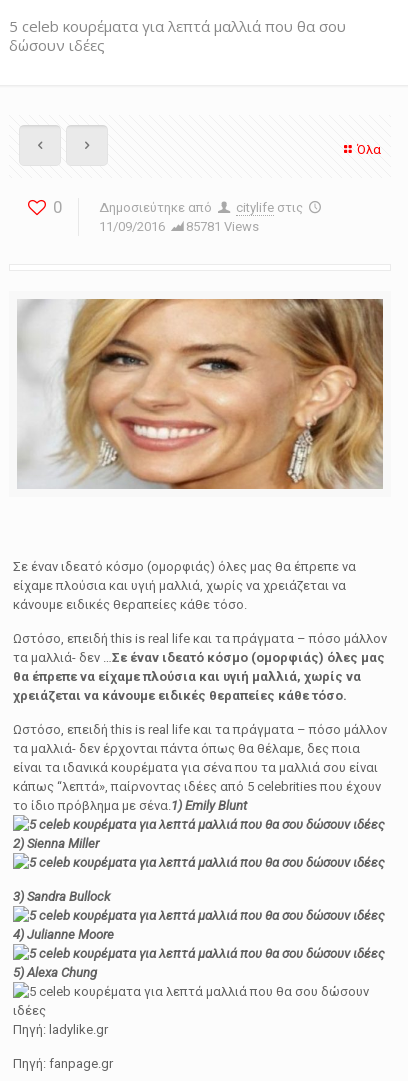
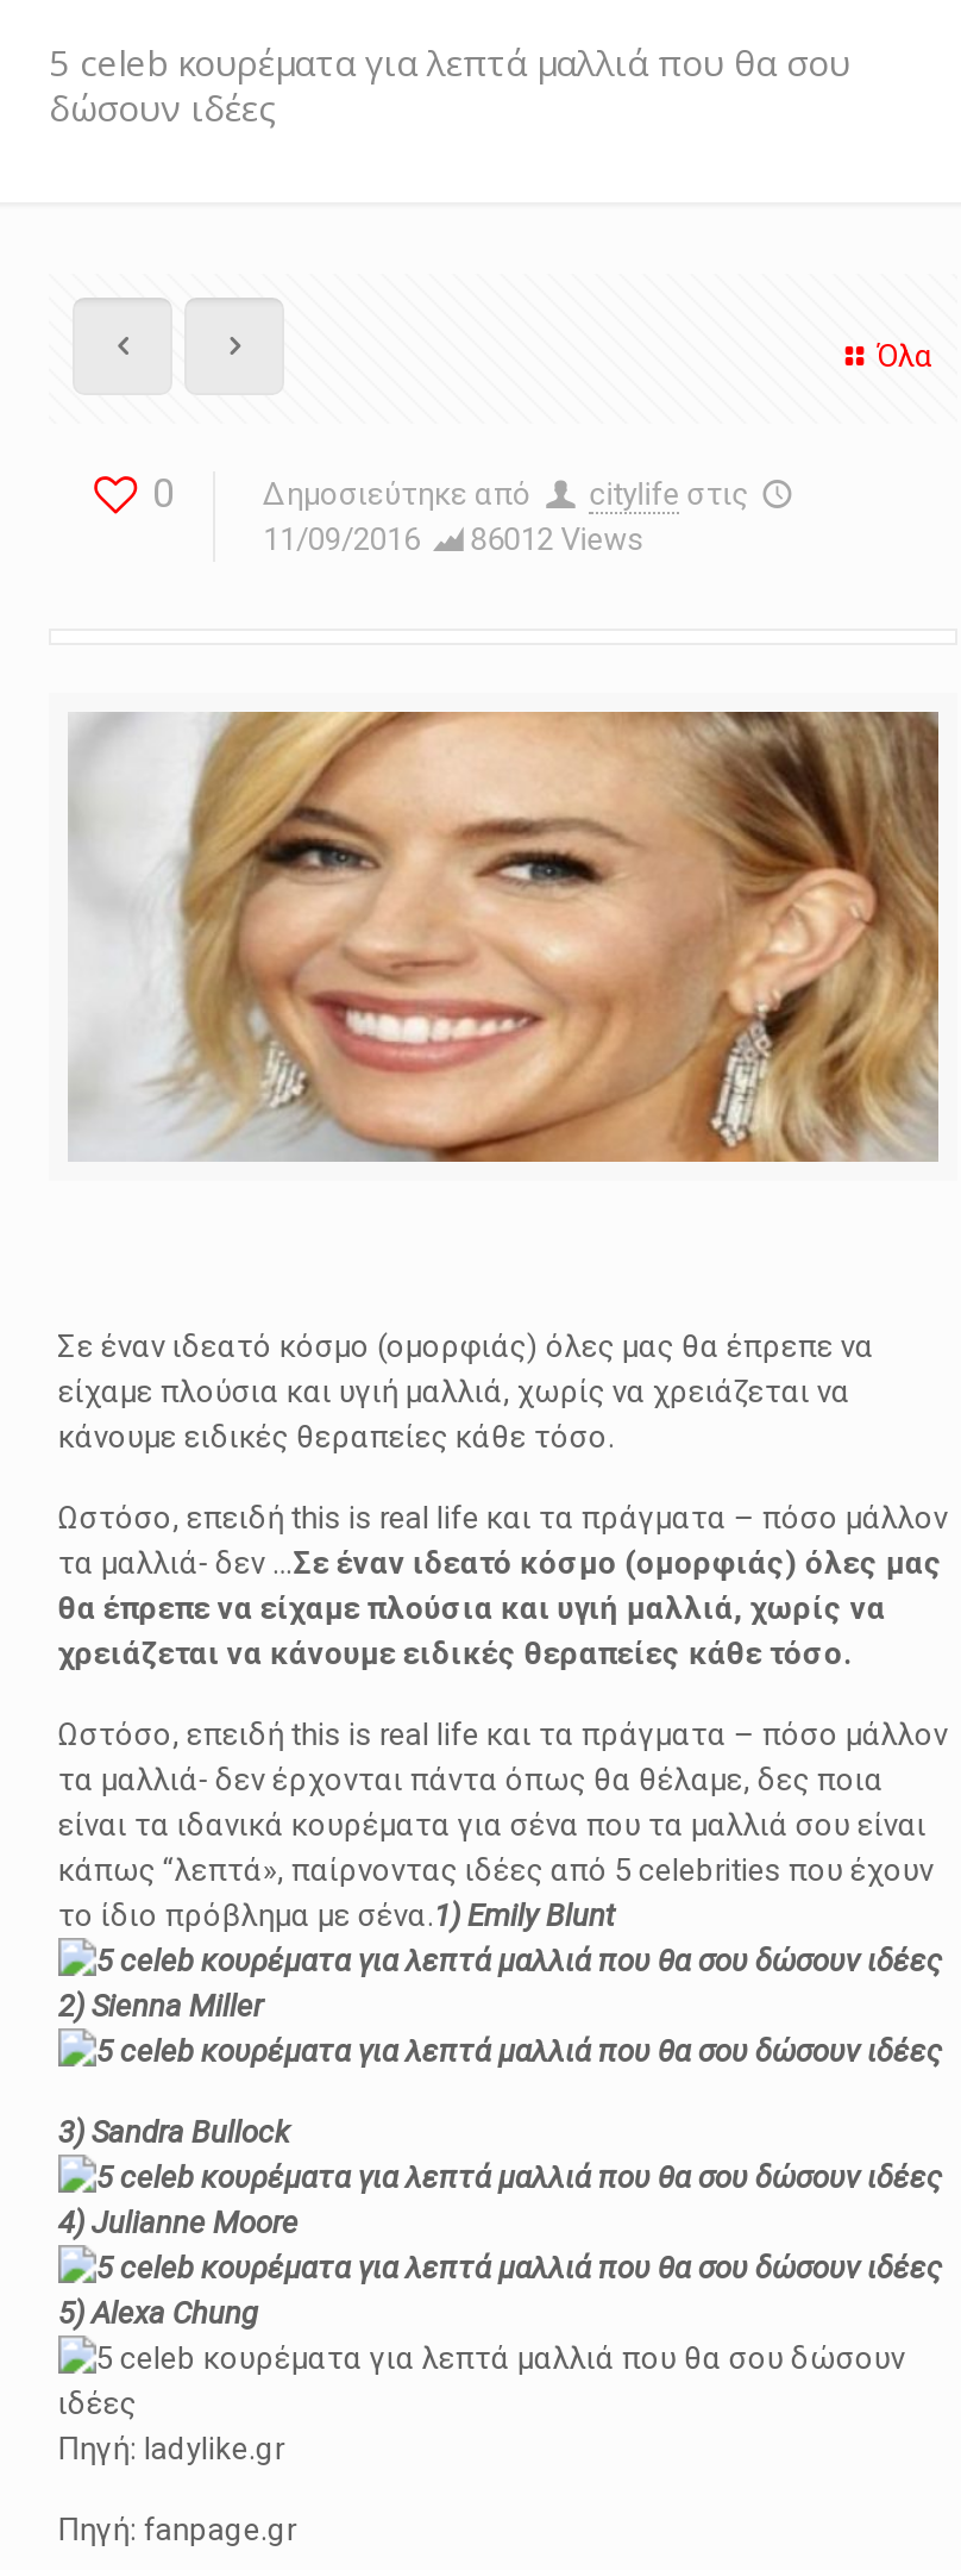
[99,219,259,234] 11/09/2016 85781 Views -> [263,521,644,557] 11/09/2016 86012 Views

